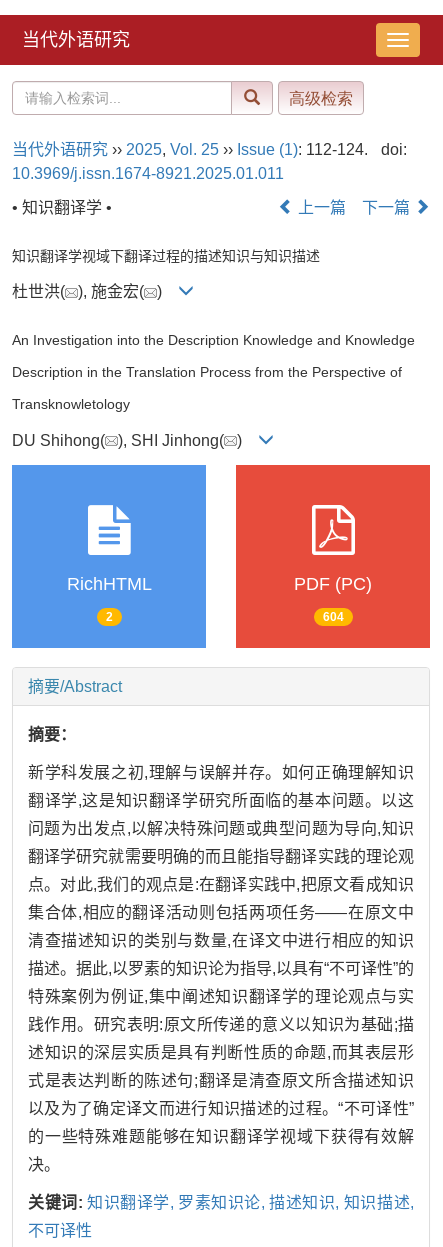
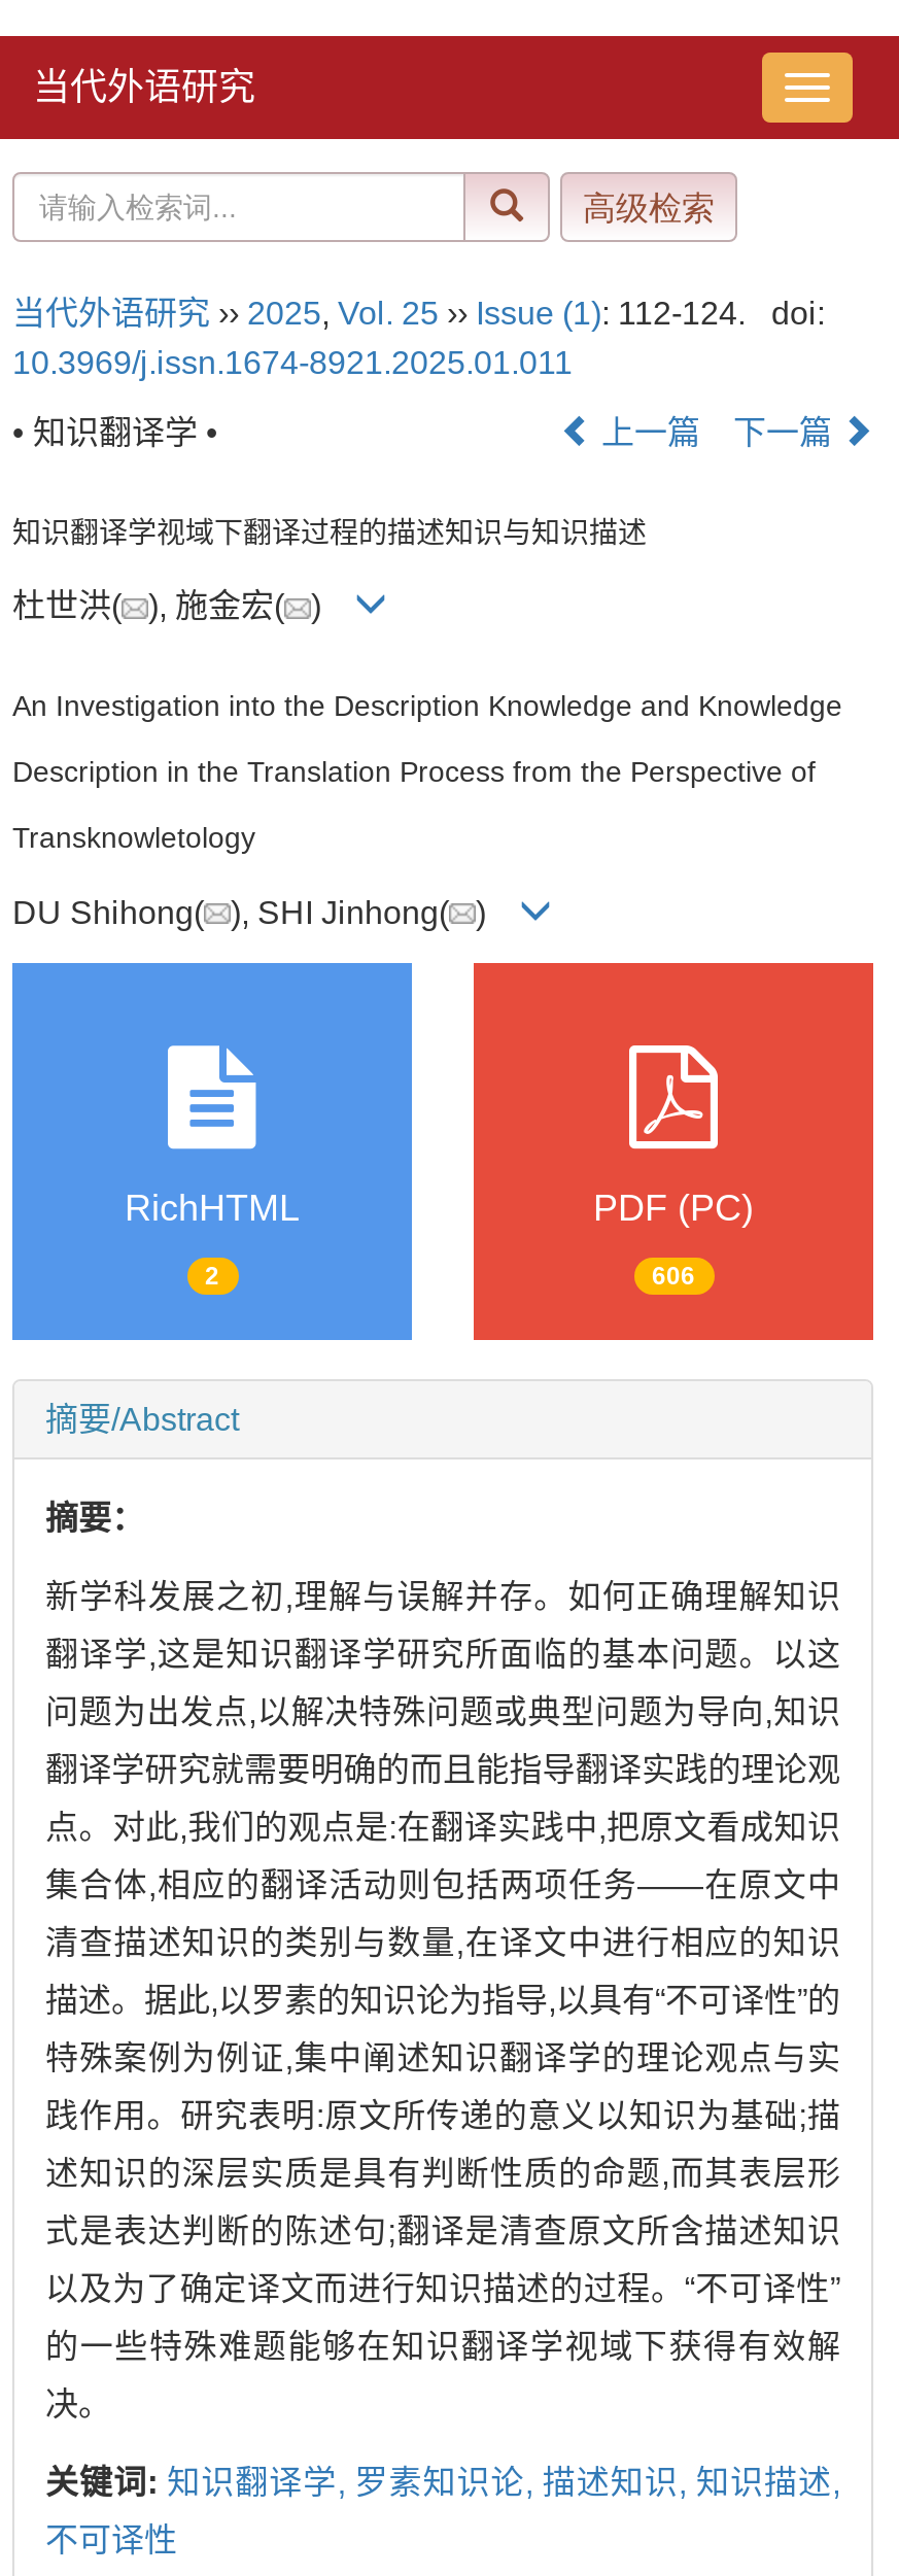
[322,610,343,624] 604 -> [652,1262,695,1291] 606

